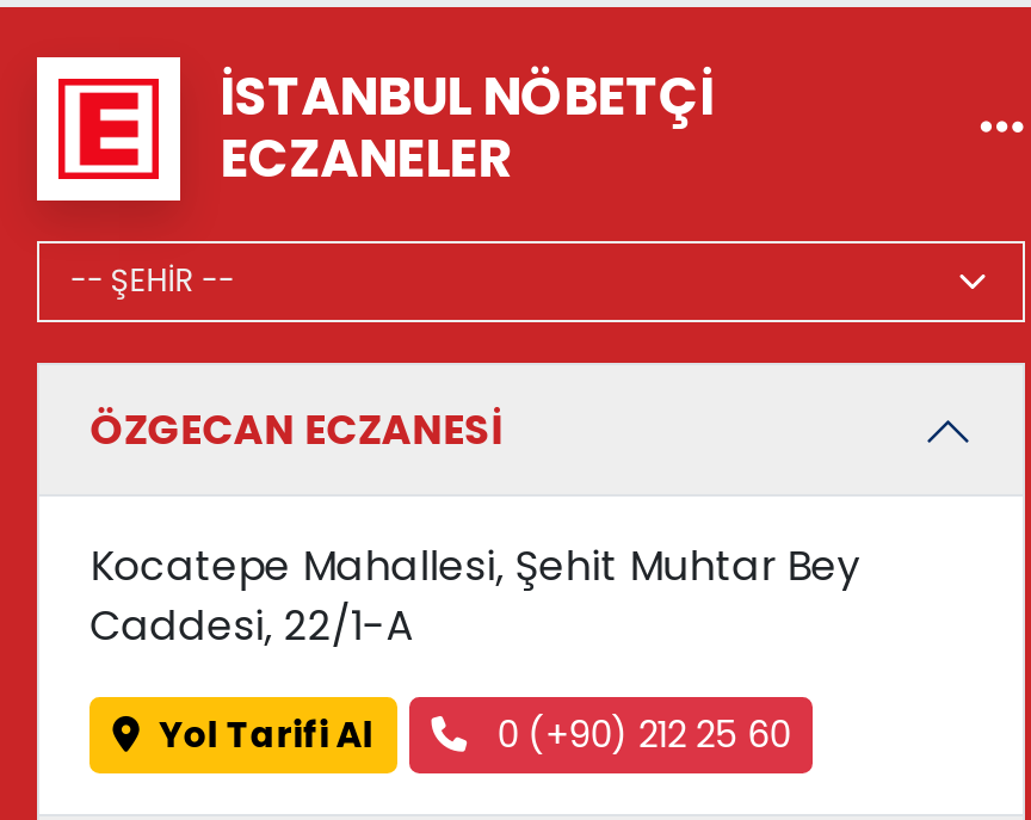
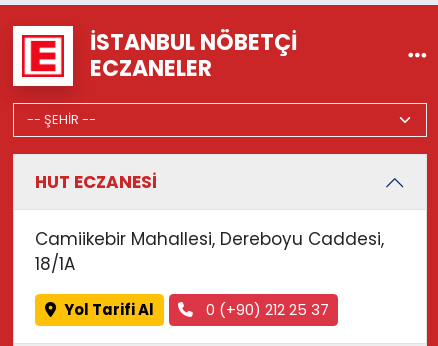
[90,402,503,459] ÖZGECAN ECZANESİ -> [35,170,157,194] HUT ECZANESİ
[90,537,861,654] Kocatepe Mahallesi, Şehit Muhtar Bey | Caddesi, 22/1-A -> [35,227,384,276] Camiikebir Mahallesi, Dereboyu Caddesi, | 18/1A
[488,709,791,759] 0 (+90) 212 25 60 -> [202,299,329,320] 0 (+90) 212 25 37

